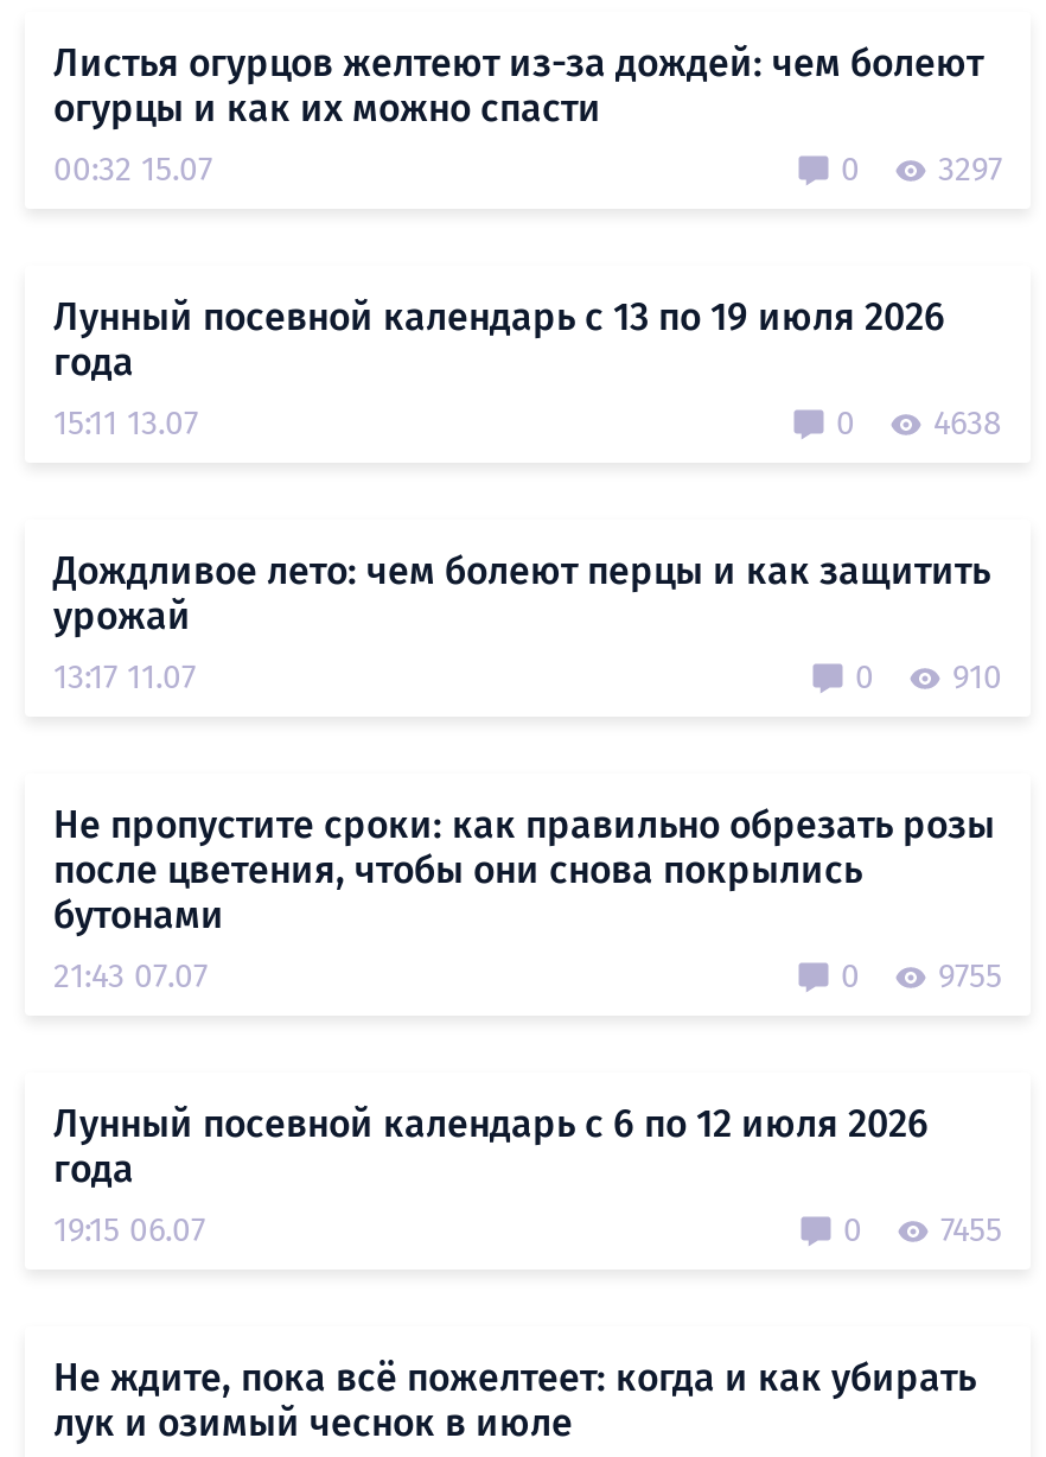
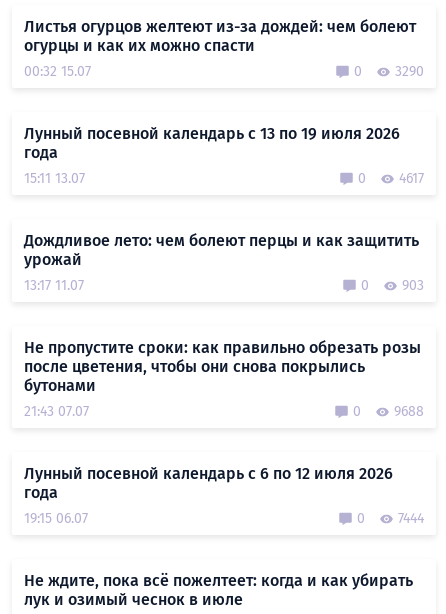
[841,150,1002,190] 0 3297 -> [354,63,424,80] 0 3290
[836,404,1002,444] 0 4638 -> [358,170,424,187] 0 4617
[855,658,1002,698] 0 910 -> [361,277,424,294] 0 903
[841,957,1002,997] 0 9755 -> [353,403,424,420] 0 9688
[843,1211,1002,1251] 0 7455 -> [357,510,424,527] 0 7444

